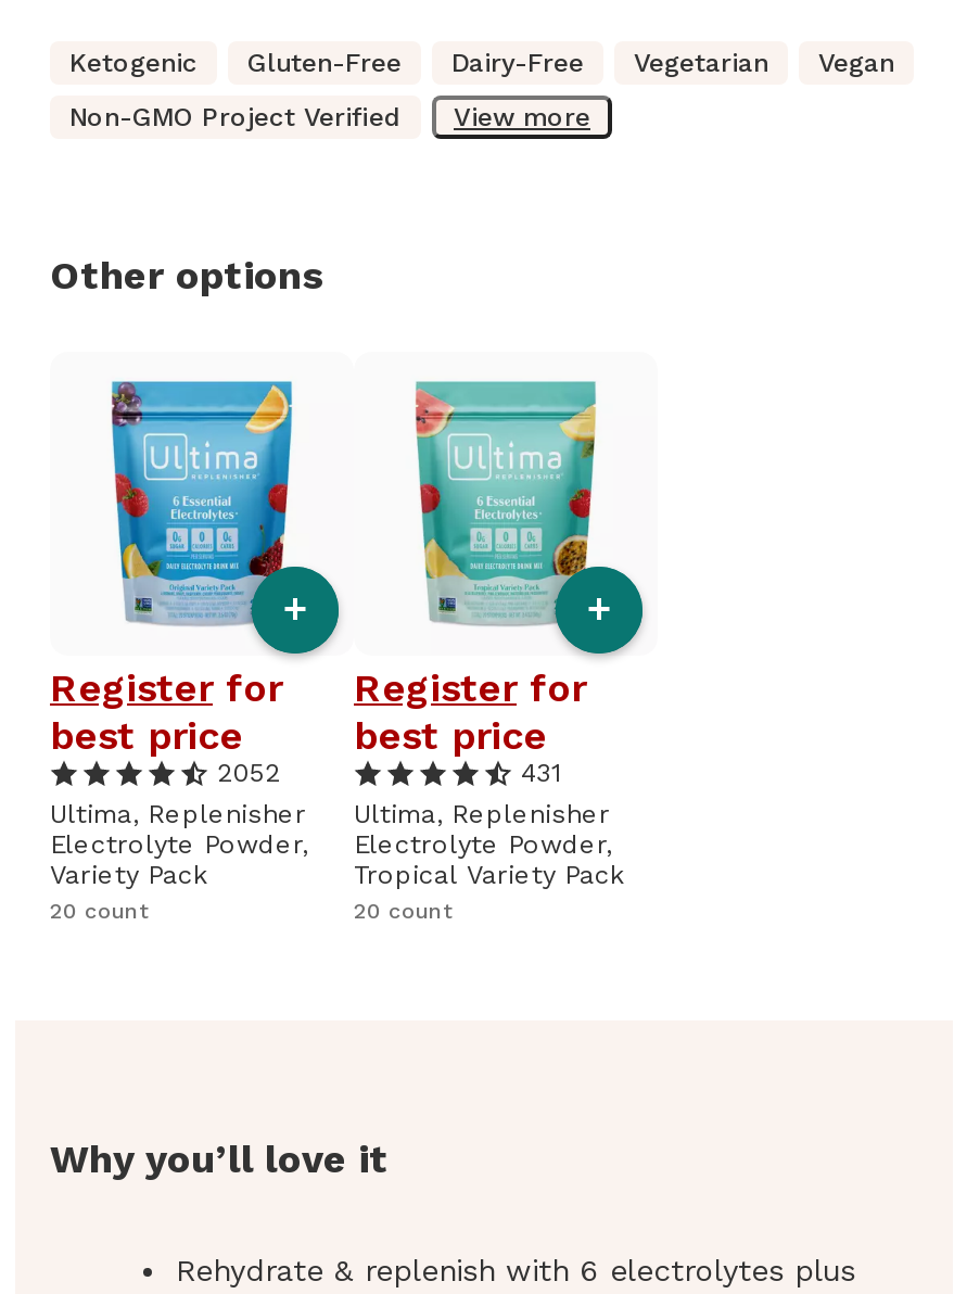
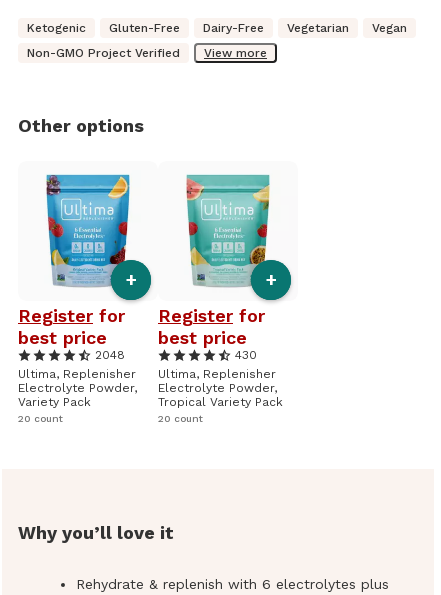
[217,759,280,789] 2052 -> [95,348,125,362] 2048
[521,759,560,789] 431 -> [235,348,257,362] 430

